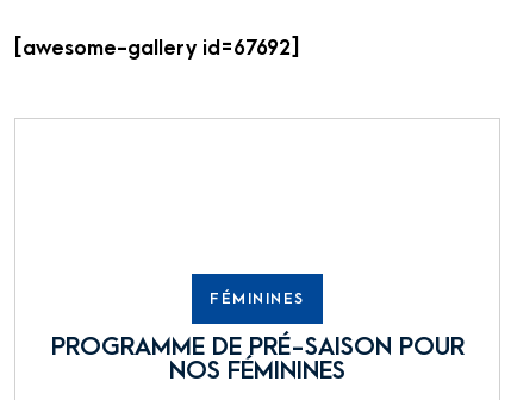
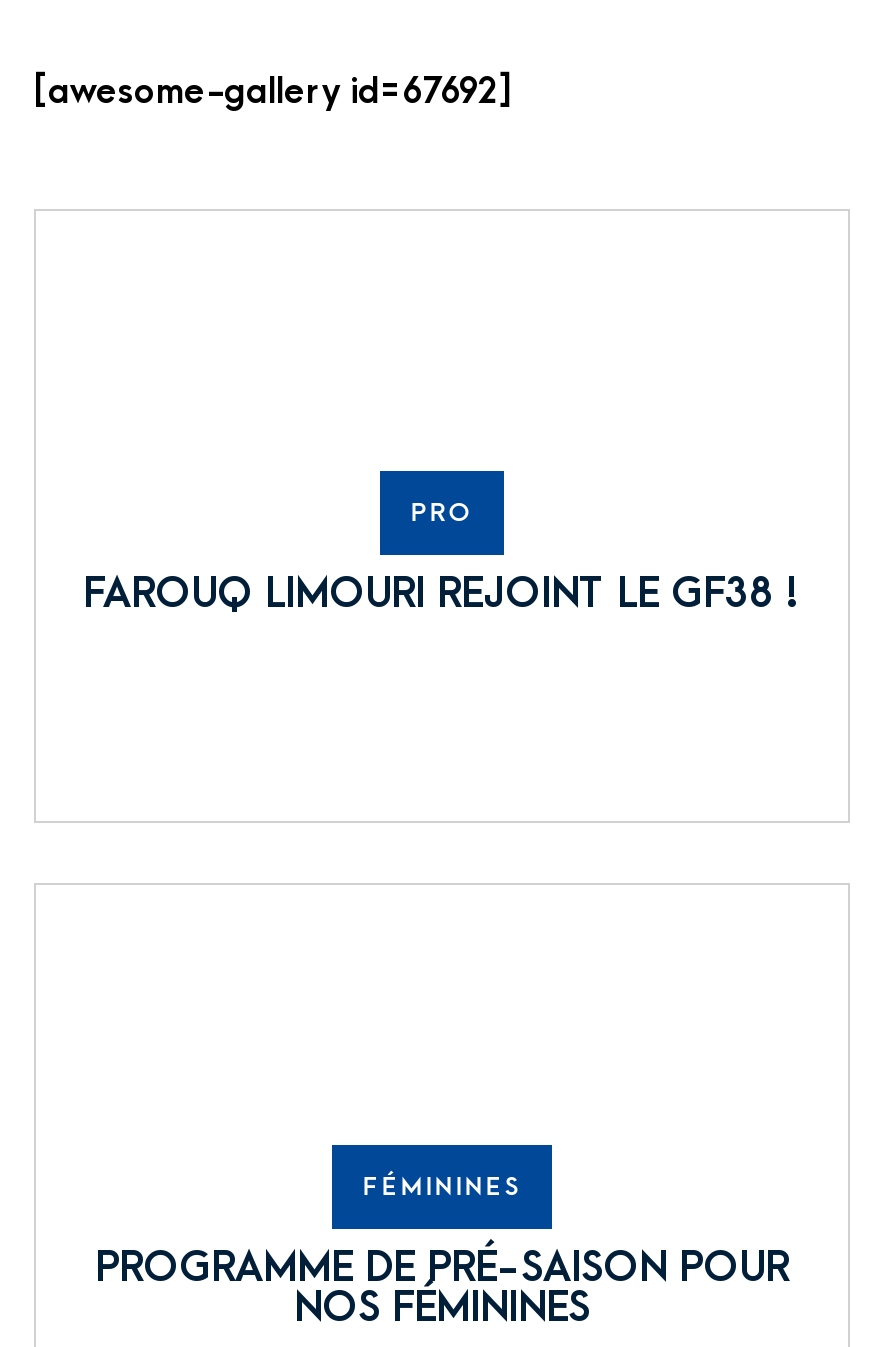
none -> [83,498,801,616] PRO | FAROUQ LIMOURI REJOINT LE GF38 !

